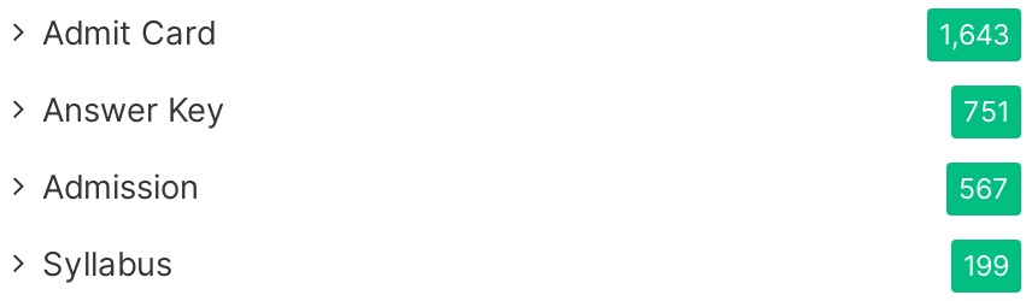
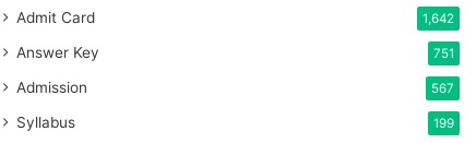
[939,18,1009,52] 1,643 -> [423,11,454,26] 1,642

